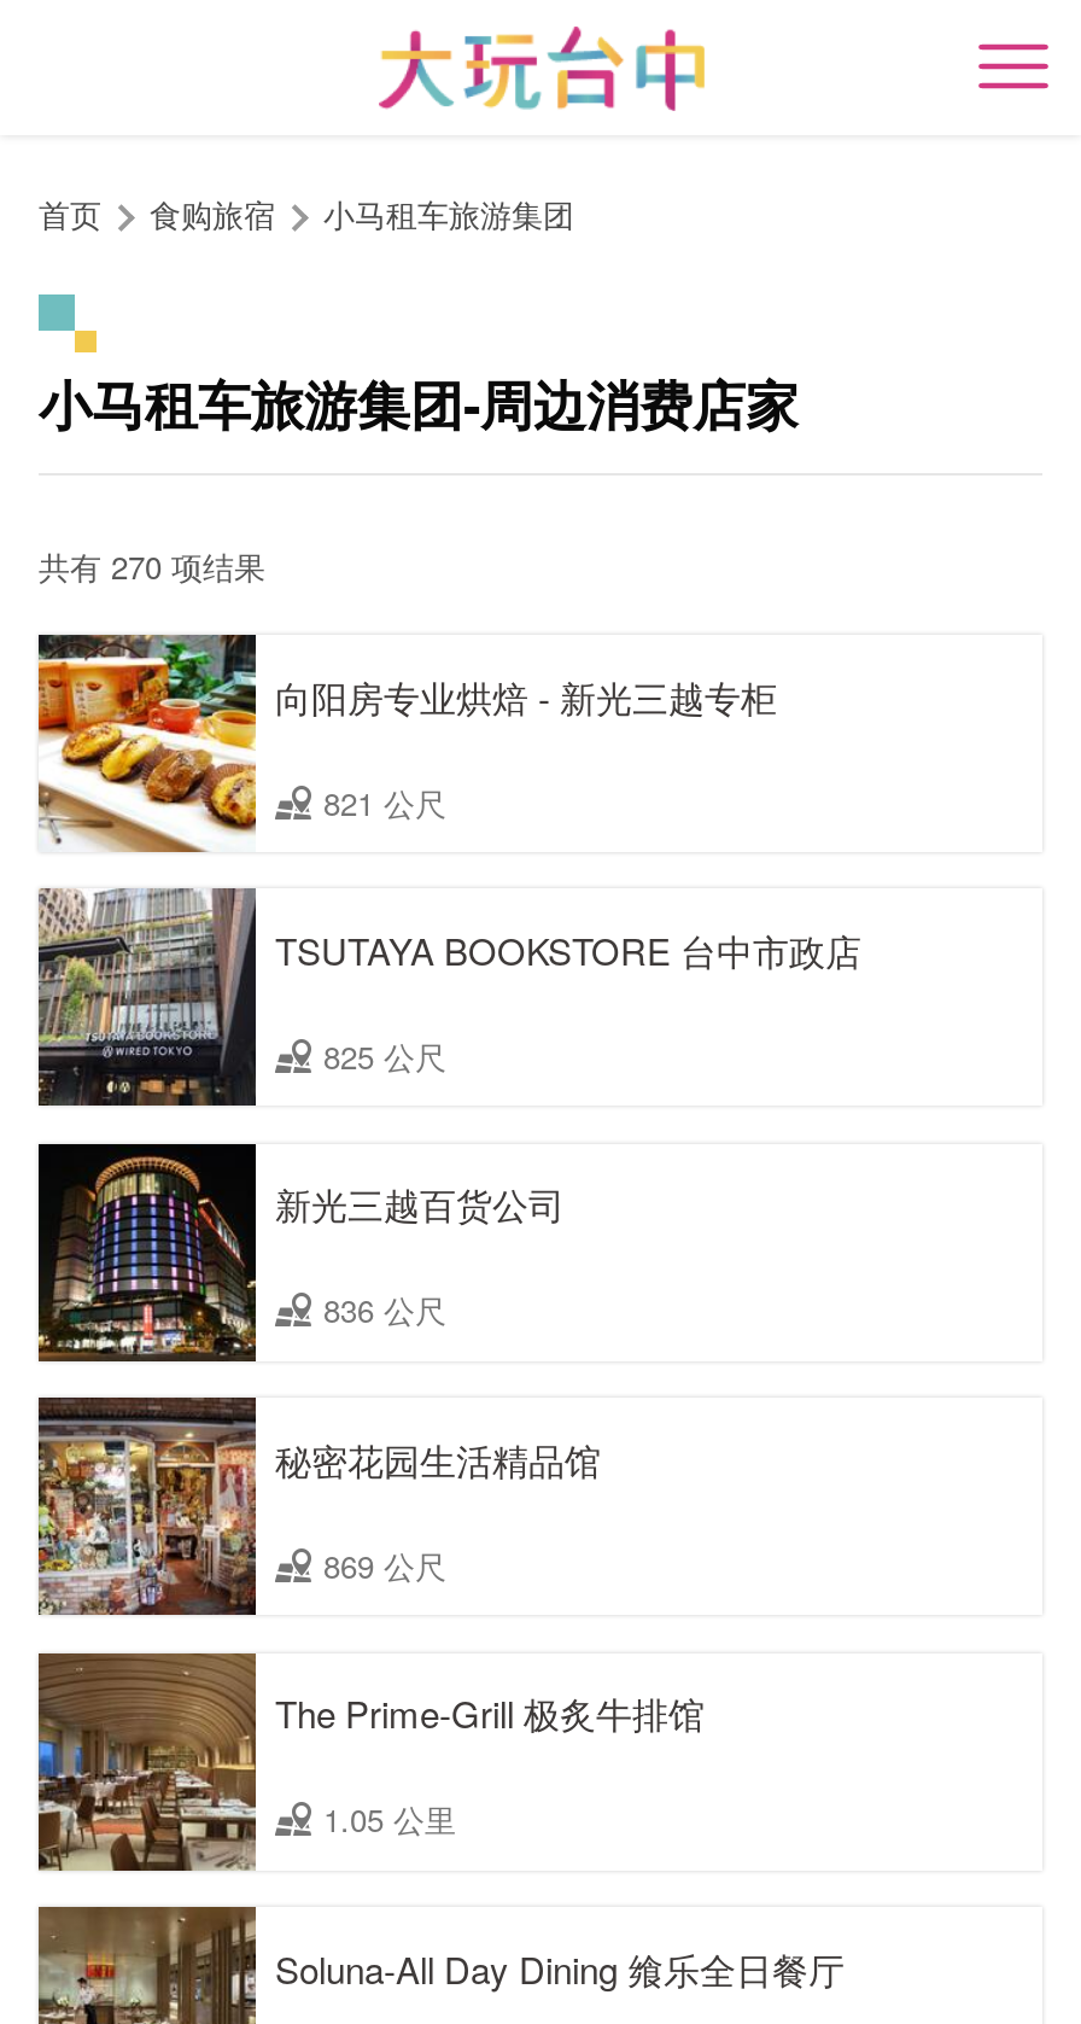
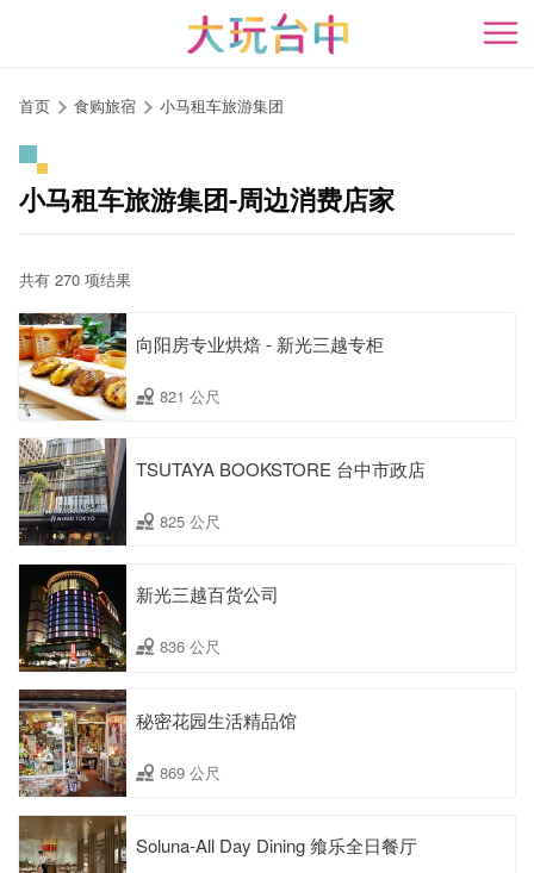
[36,1651,705,1871] [image] | The Prime-Grill 极炙牛排馆 | 1.05 公里 -> none

